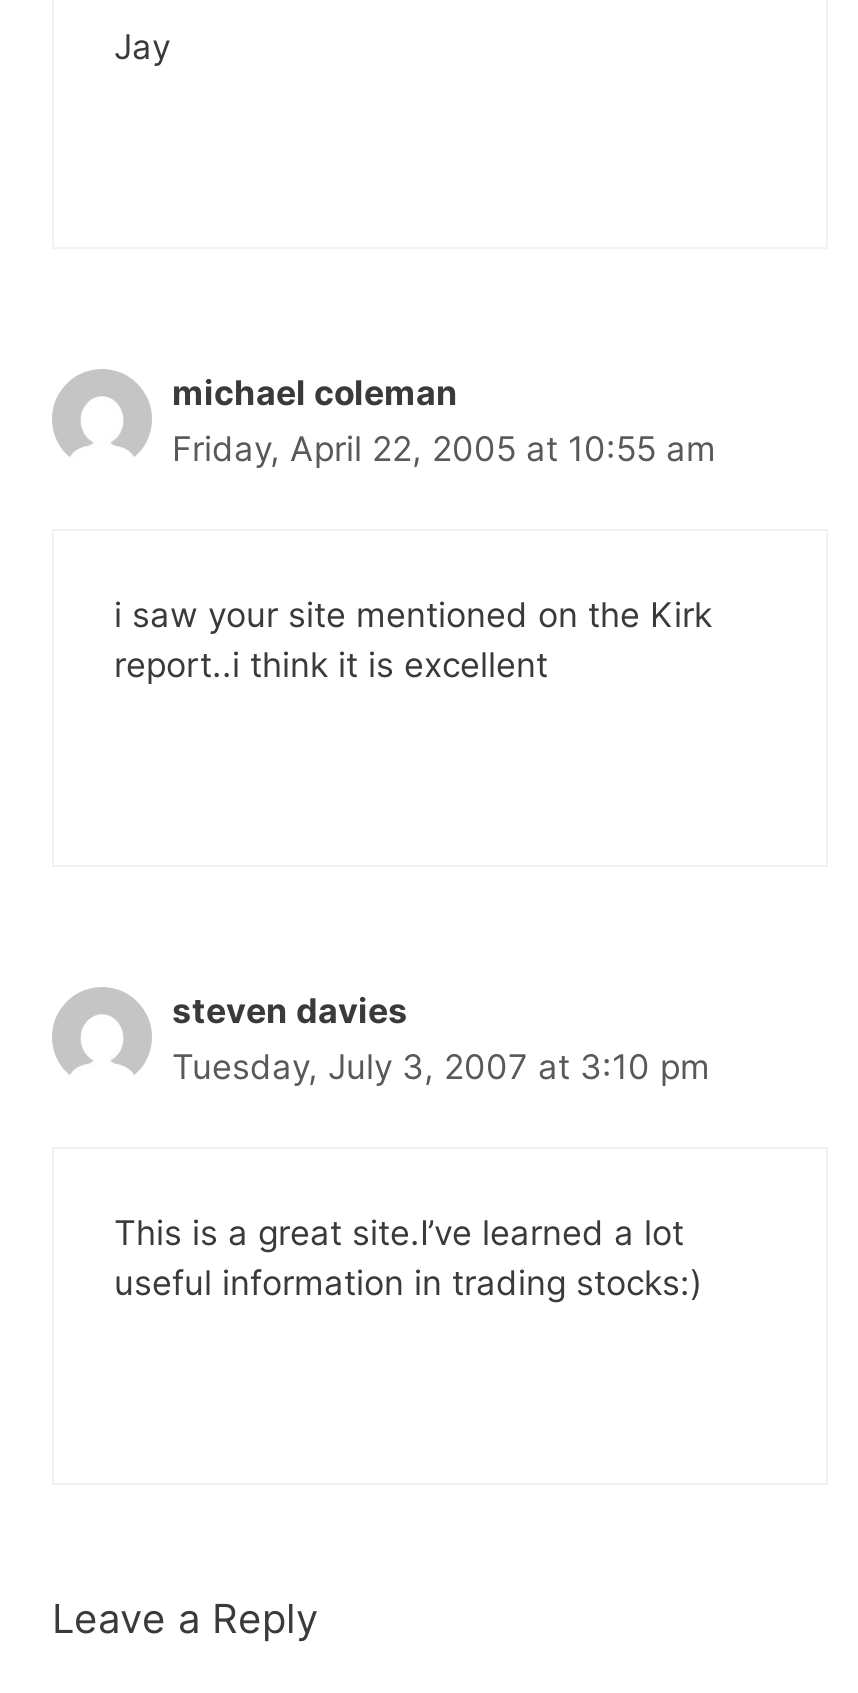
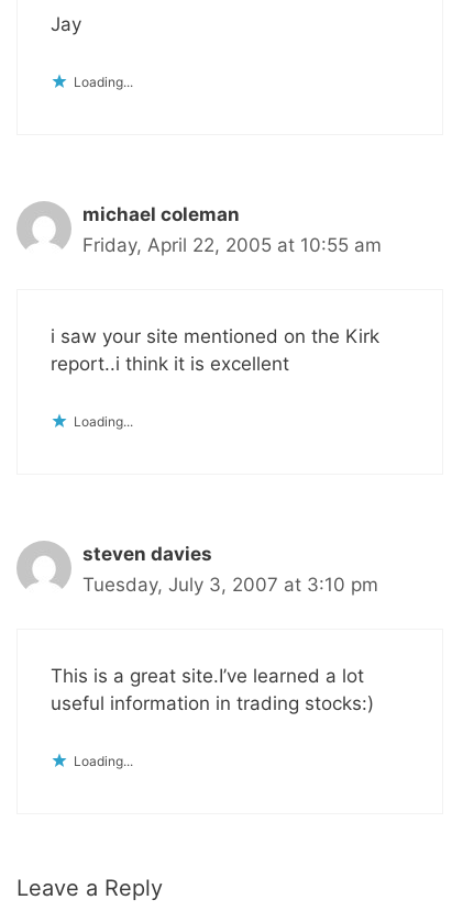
none -> [74,73,133,90] Loading...
none -> [74,413,133,429] Loading...
none -> [74,752,133,769] Loading...

